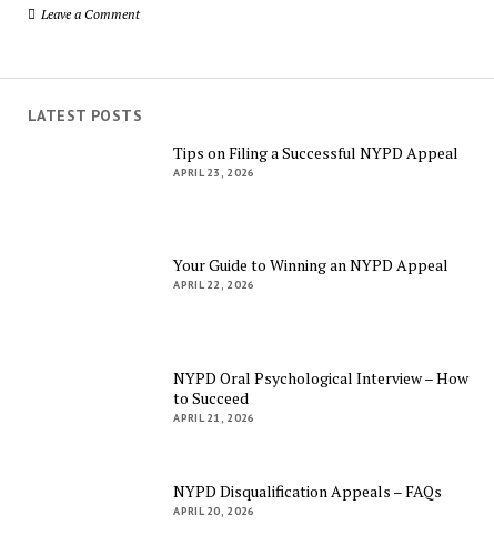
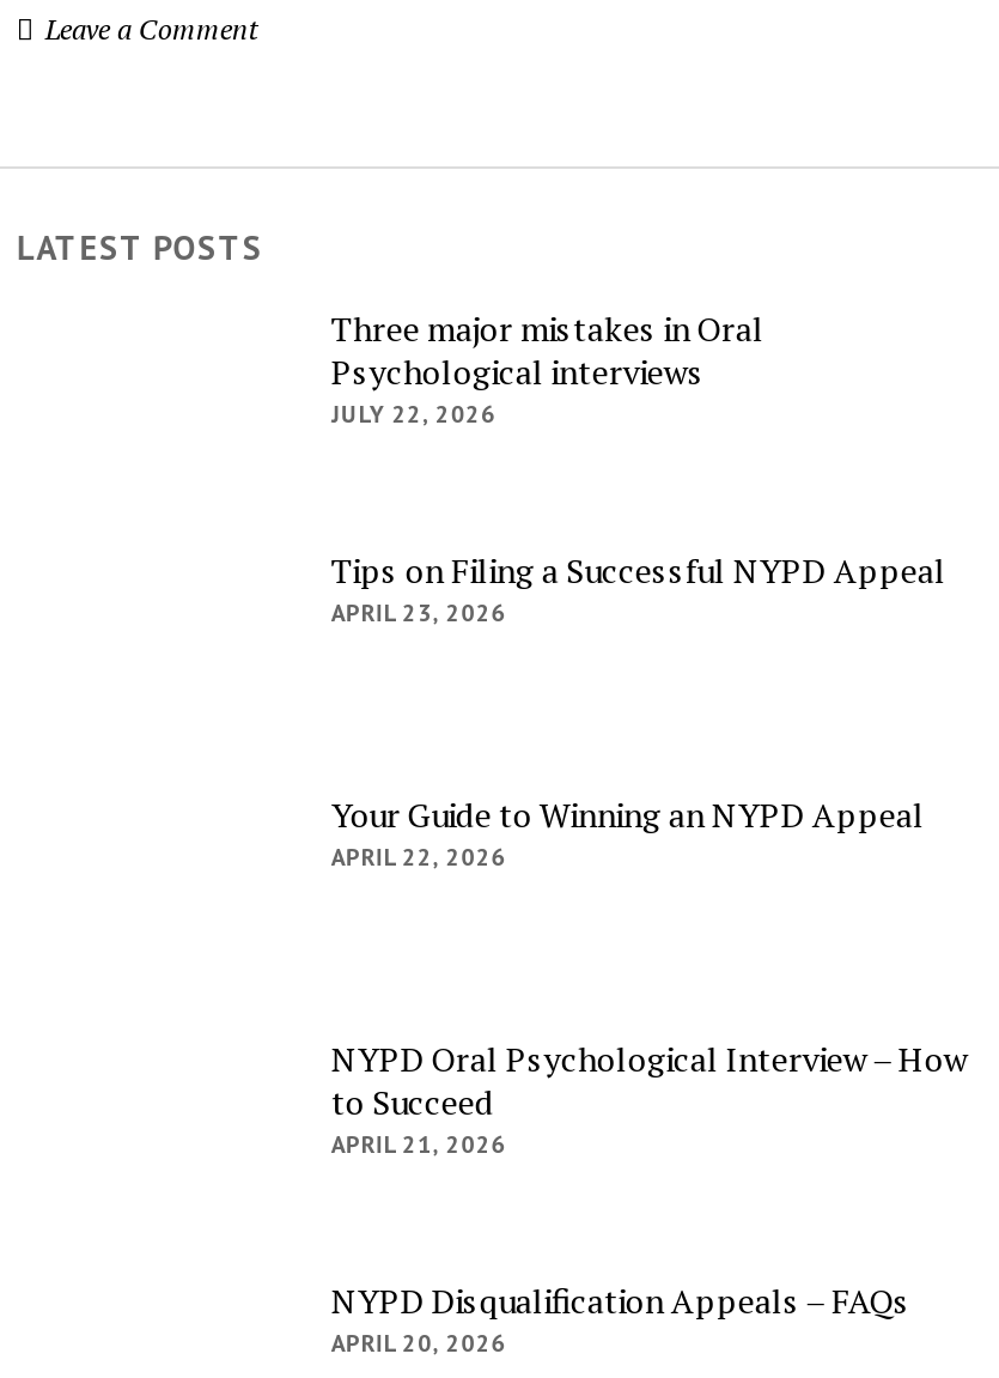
none -> [331,305,764,429] Three major mistakes in Oral | Psychological interviews | JULY 22, 2026

